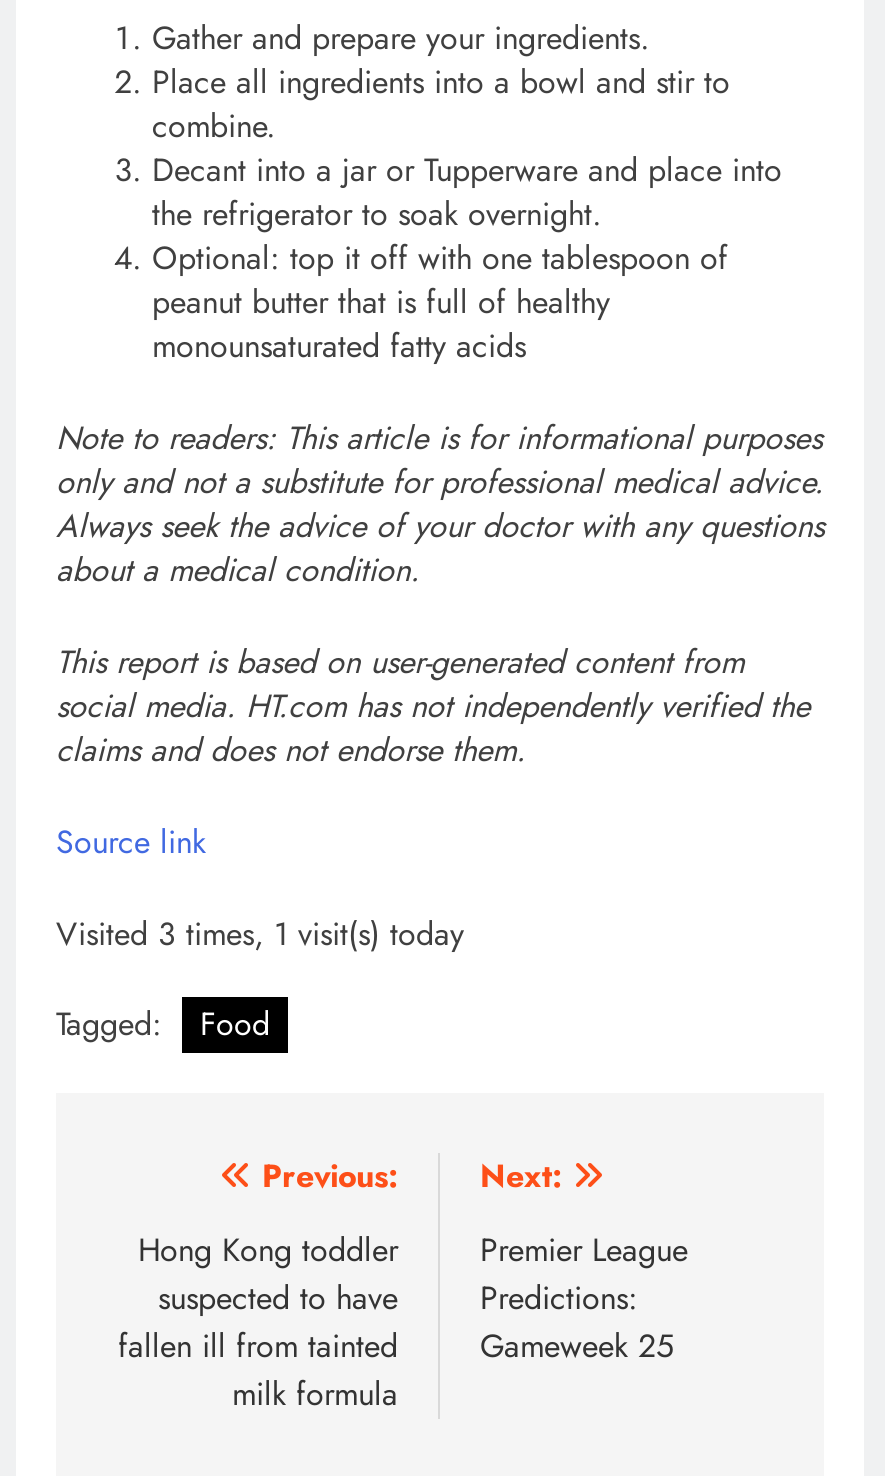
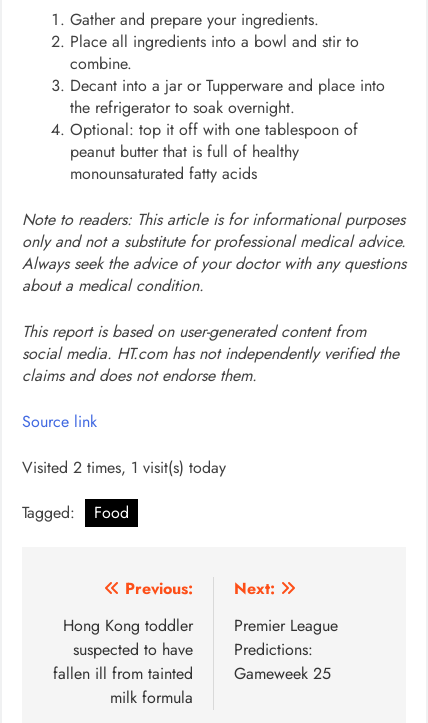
[56,912,464,958] Visited 3 times, 1 visit(s) today -> [22,456,226,479] Visited 2 times, 1 visit(s) today

